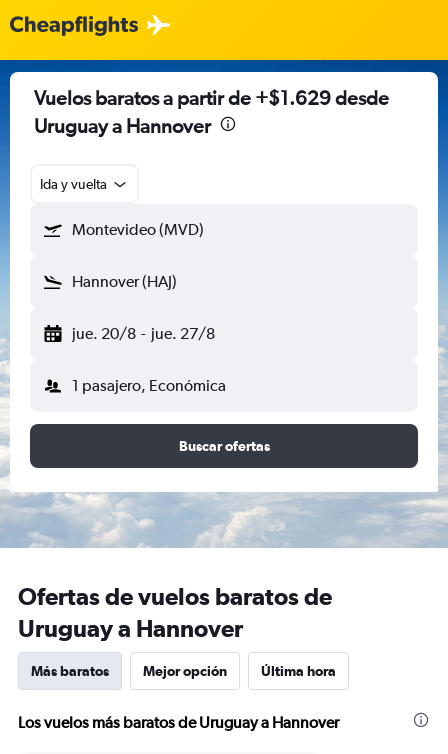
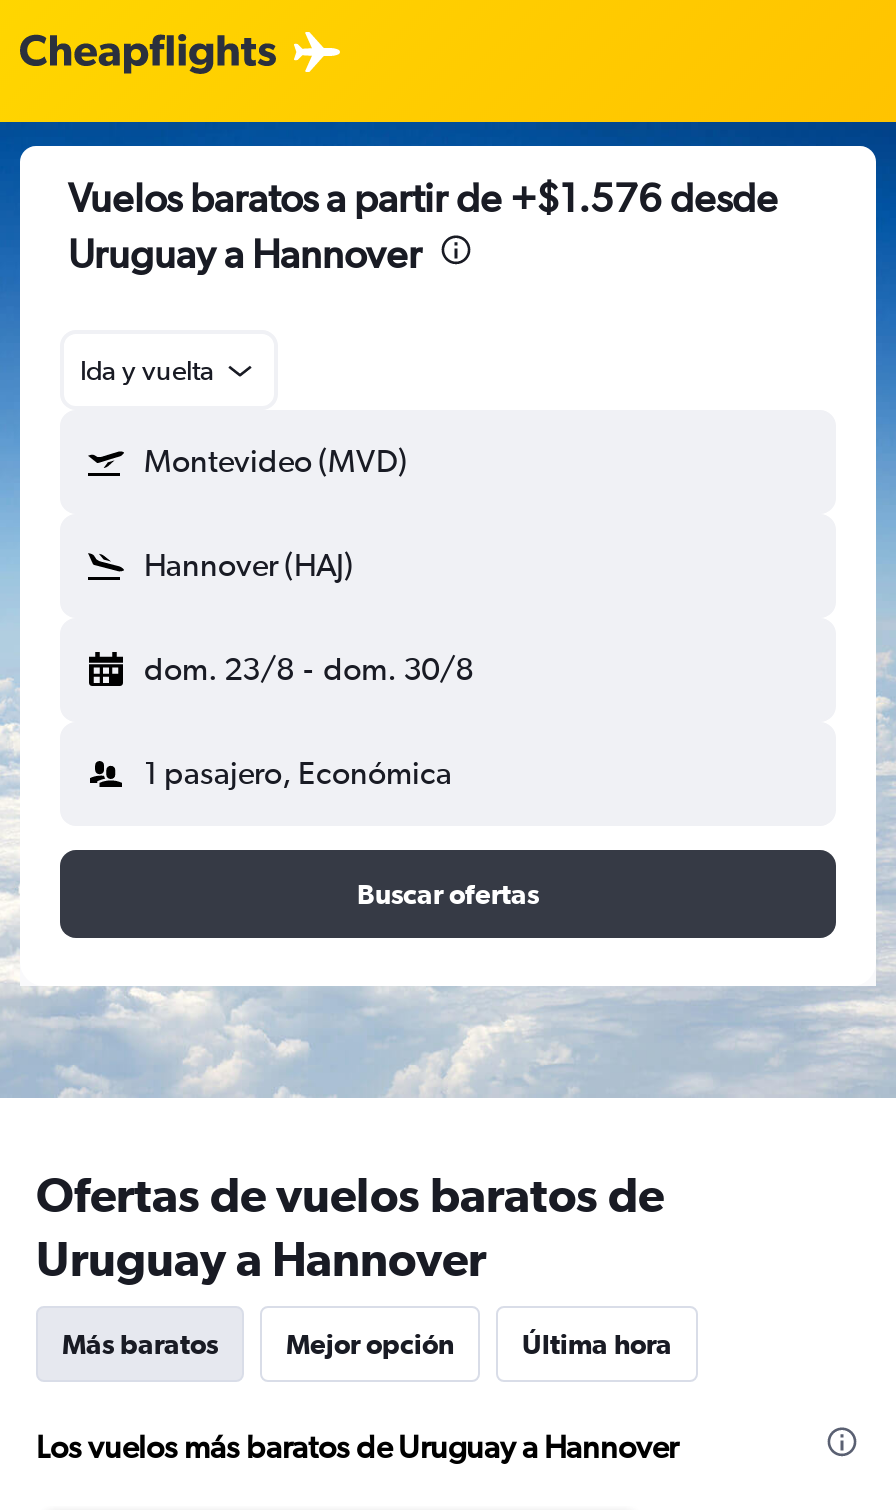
[34,86,389,109] Vuelos baratos a partir de +$1.629 desde -> [68,174,778,220] Vuelos baratos a partir de +$1.576 desde
[72,324,215,343] jue. 20/8 - jue. 27/8 -> [144,650,473,688] dom. 23/8 - dom. 30/8

